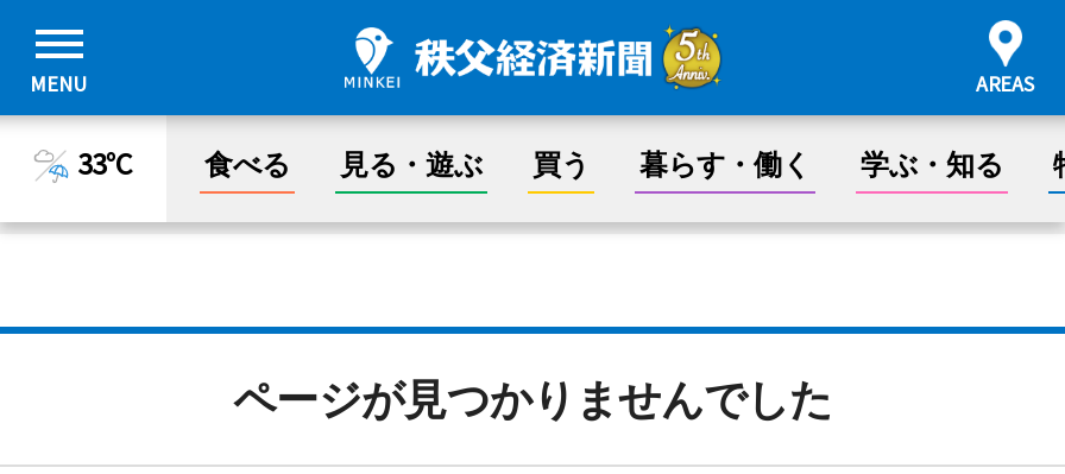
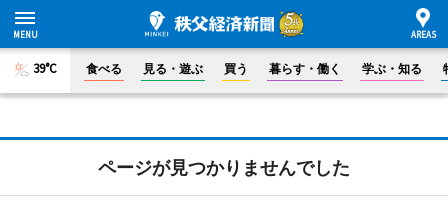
[77,145,134,185] 33°C -> [32,60,56,77] 39°C

